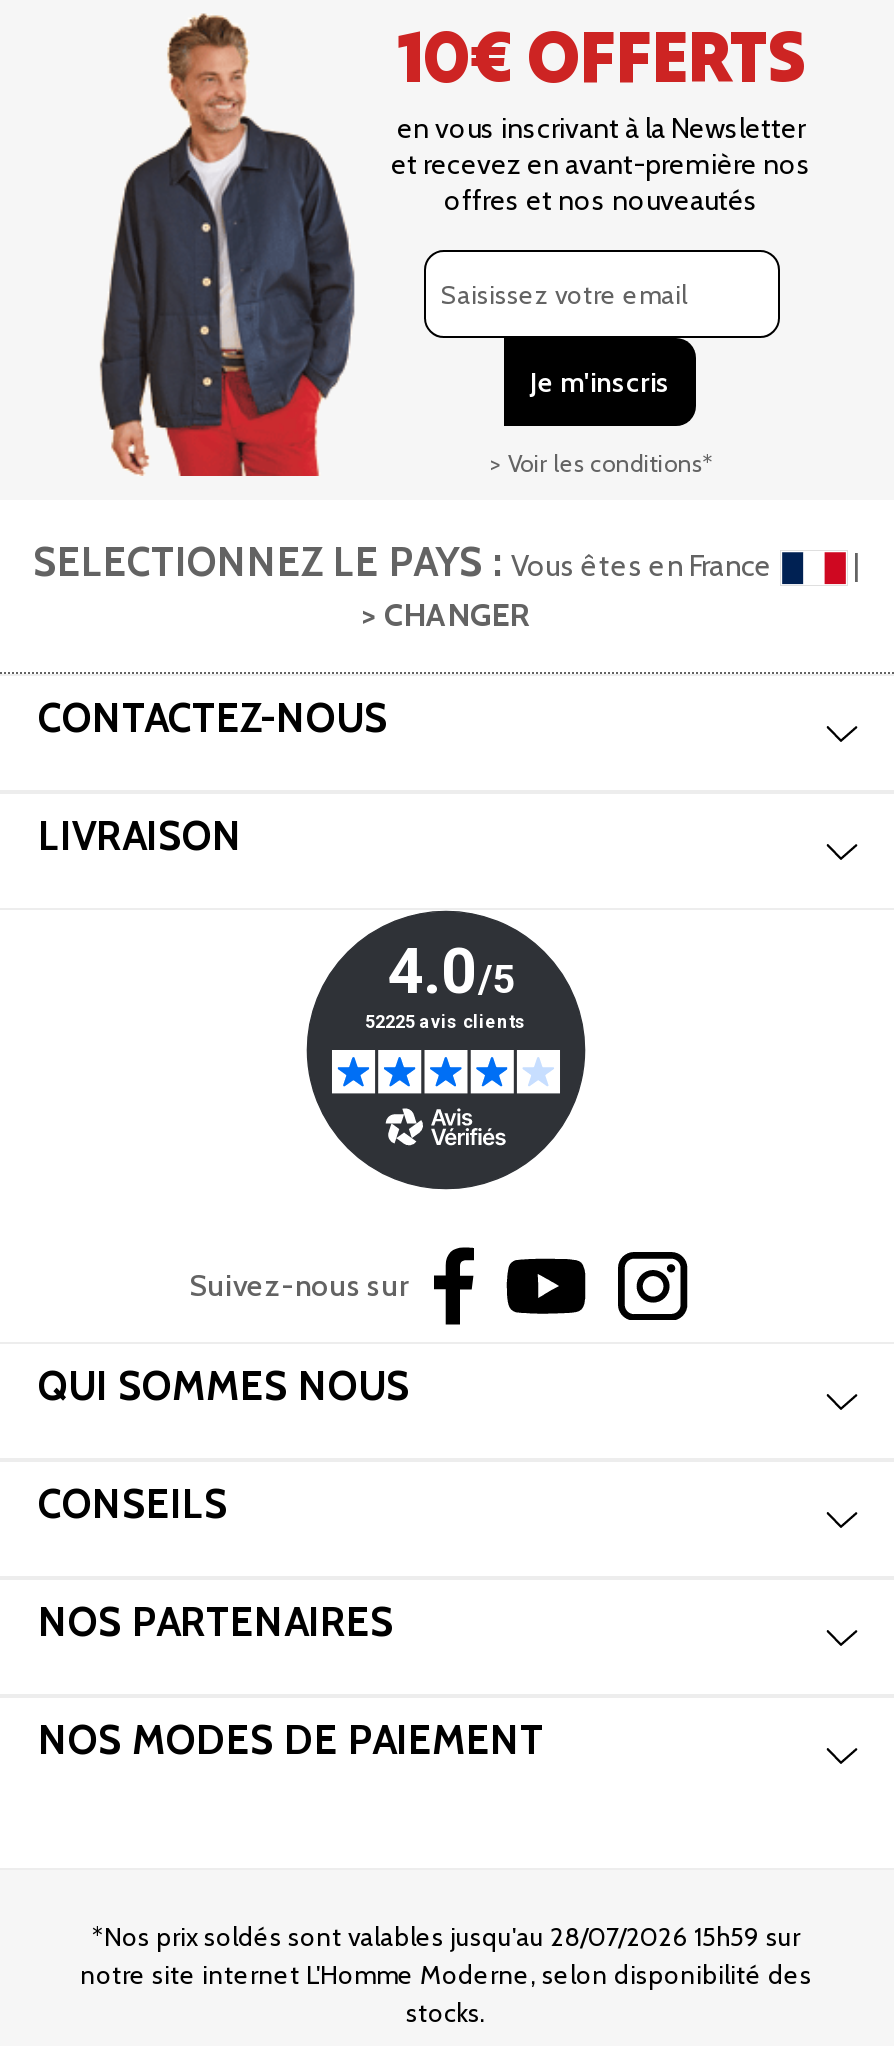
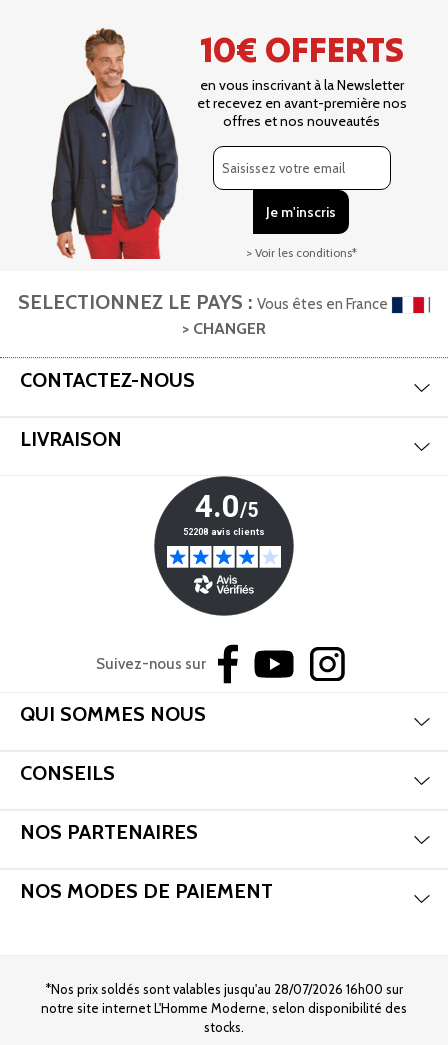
[92,1920,800,1952] *Nos prix soldés sont valables jusqu'au 28/07/2026 15h59 sur -> [45,981,403,997] *Nos prix soldés sont valables jusqu'au 28/07/2026 16h00 sur

